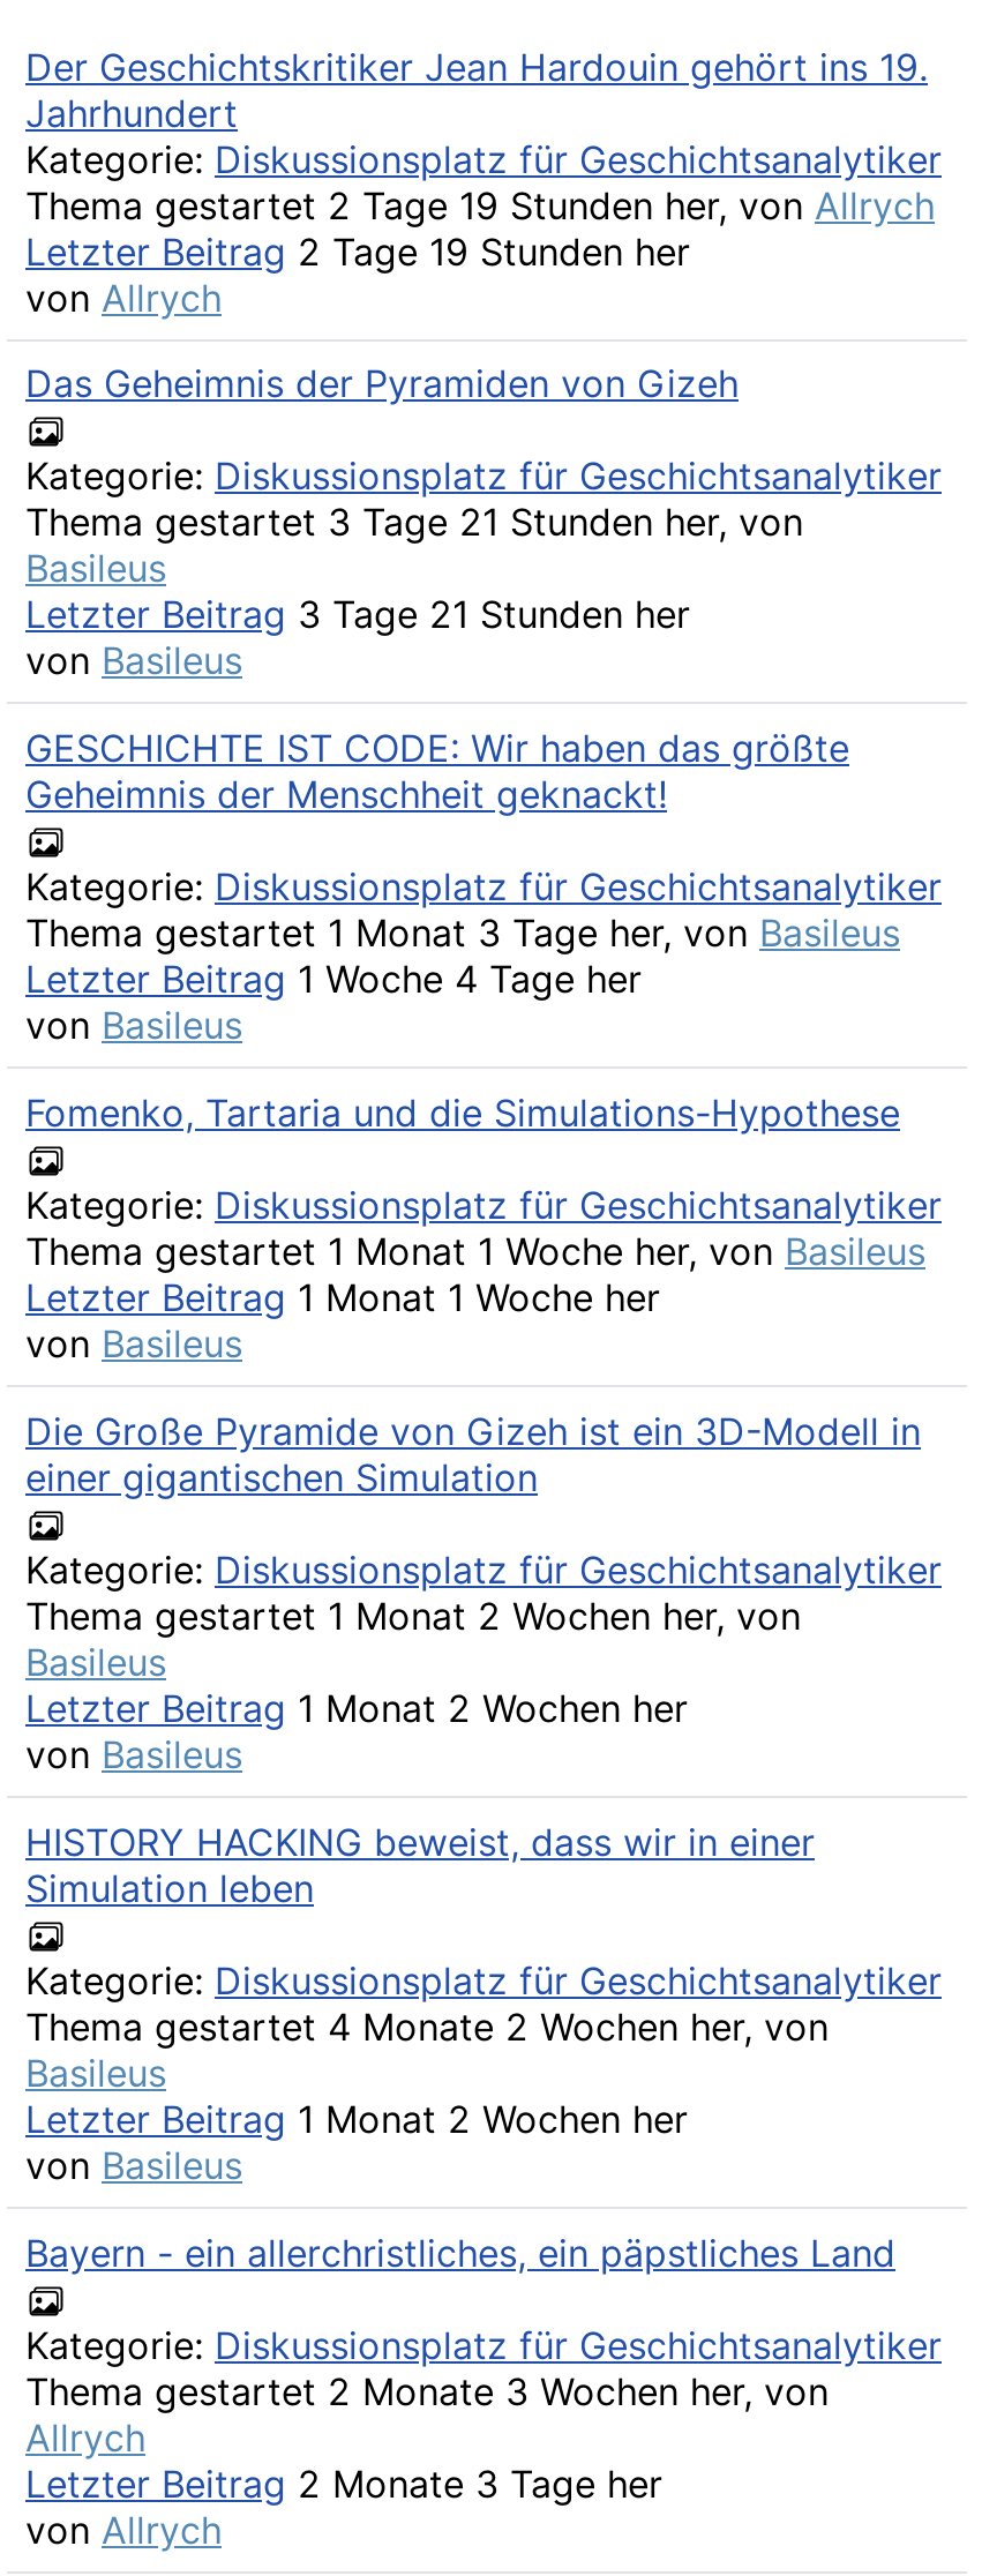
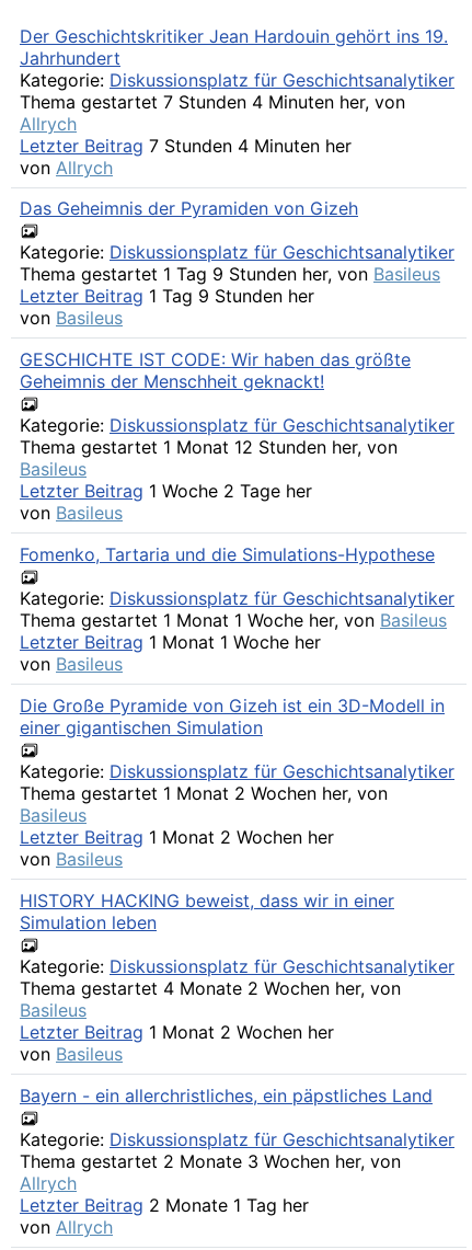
[25,181,935,274] Thema gestartet 2 Tage 19 Stunden her, von Allrych | Letzter Beitrag 2 Tage 19 Stunden her -> [20,90,405,156] Thema gestartet 7 Stunden 4 Minuten her, von | Allrych | Letzter Beitrag 7 Stunden 4 Minuten her
[25,499,803,638] Thema gestartet 3 Tage 21 Stunden her, von | Basileus | Letzter Beitrag 3 Tage 21 Stunden her -> [20,263,440,307] Thema gestartet 1 Tag 9 Stunden her, von Basileus | Letzter Beitrag 1 Tag 9 Stunden her
[25,910,900,1002] Thema gestartet 1 Monat 3 Tage her, von Basileus | Letzter Beitrag 1 Woche 4 Tage her -> [20,436,398,502] Thema gestartet 1 Monat 12 Stunden her, von | Basileus | Letzter Beitrag 1 Woche 2 Tage her
[25,2461,662,2507] Letzter Beitrag 2 Monate 3 Tage her -> [20,1194,309,1216] Letzter Beitrag 2 Monate 1 Tag her

